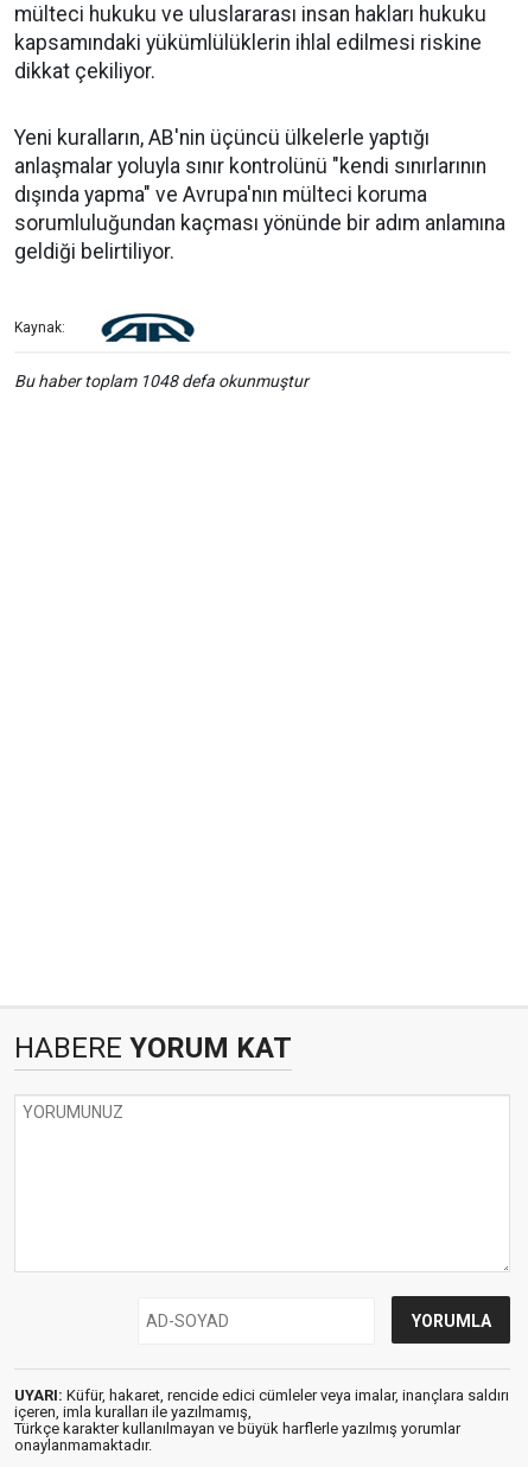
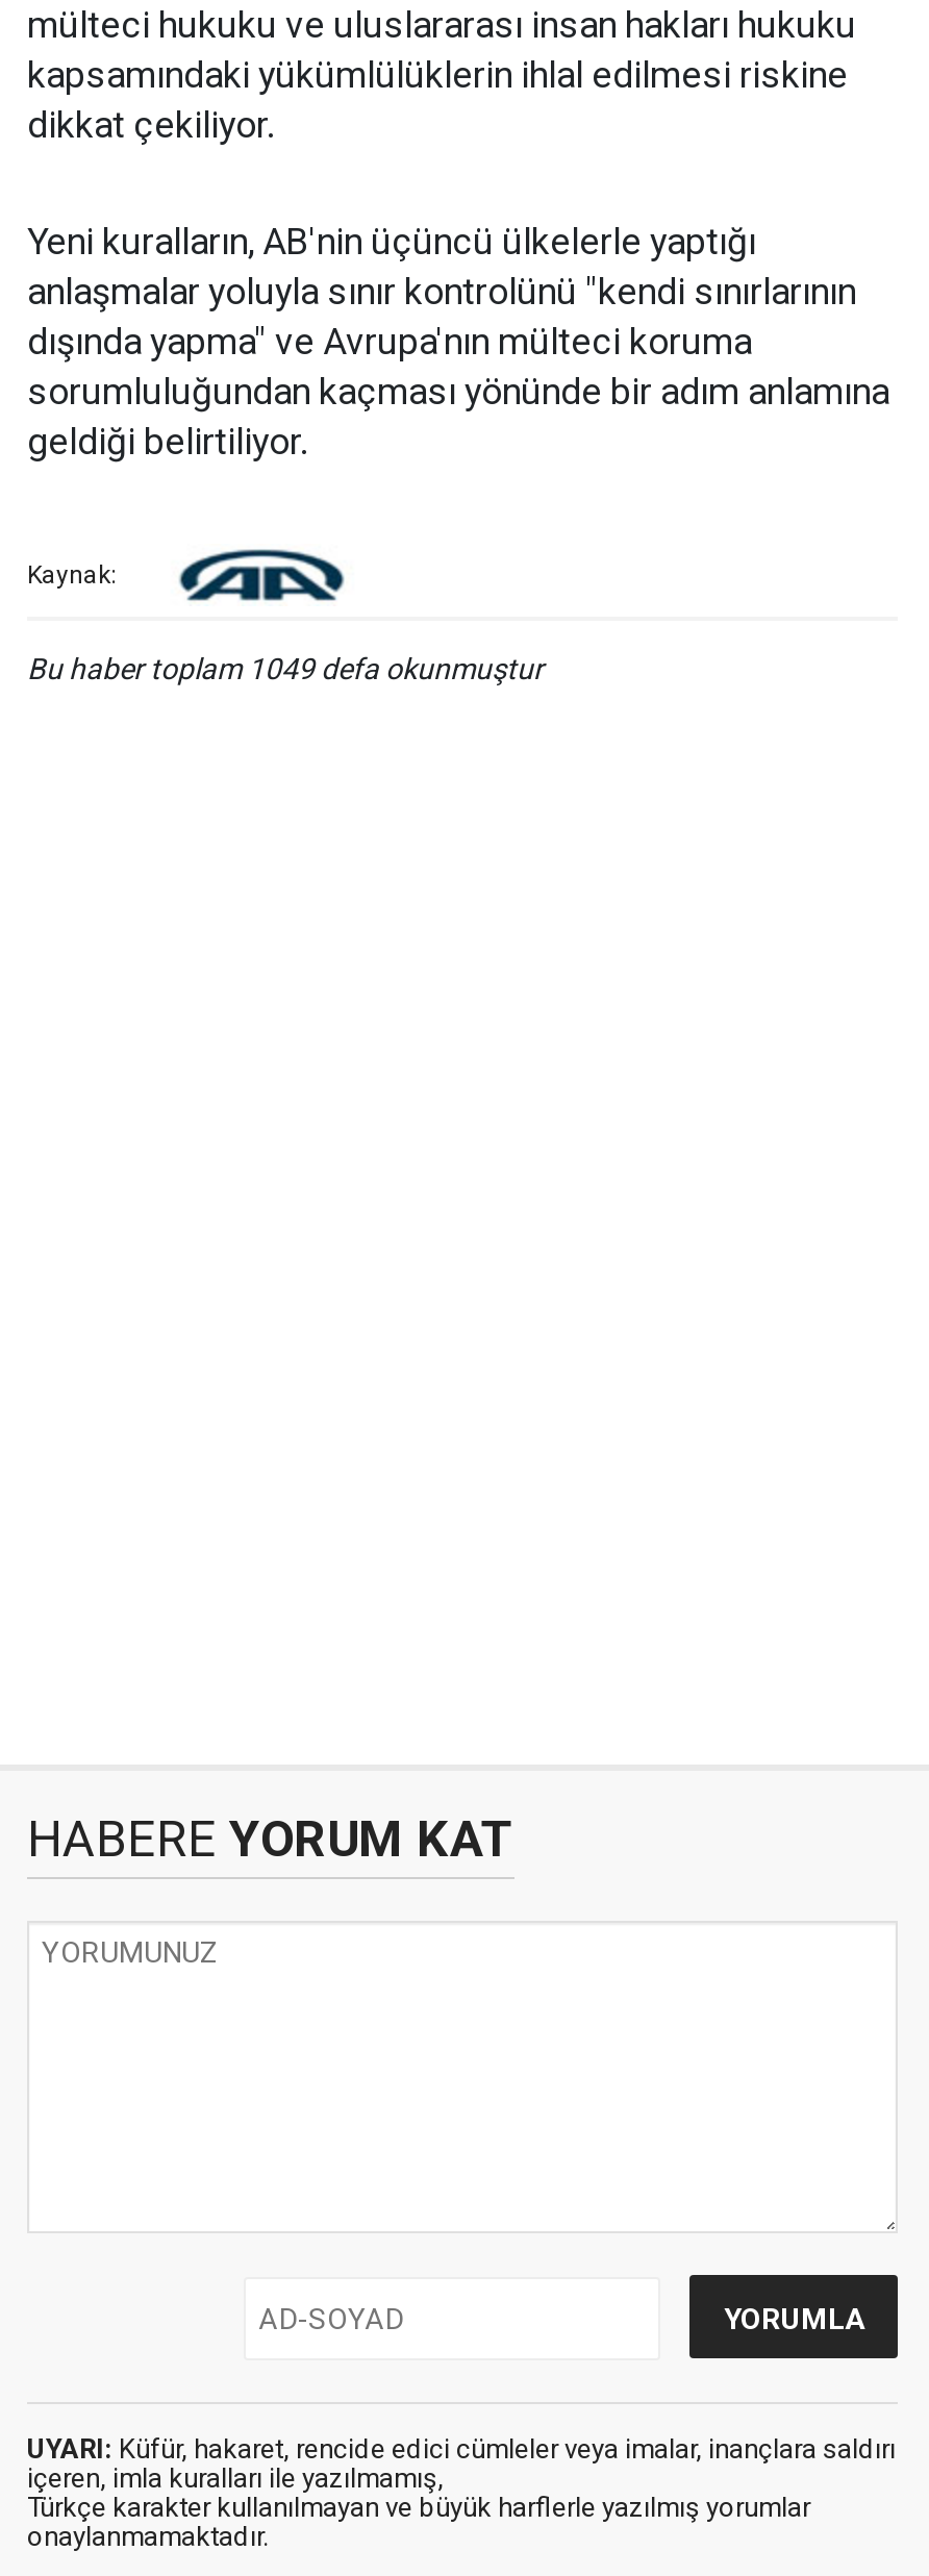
[14,371,308,390] Bu haber toplam 1048 defa okunmuştur -> [27,652,544,685] Bu haber toplam 1049 defa okunmuştur

